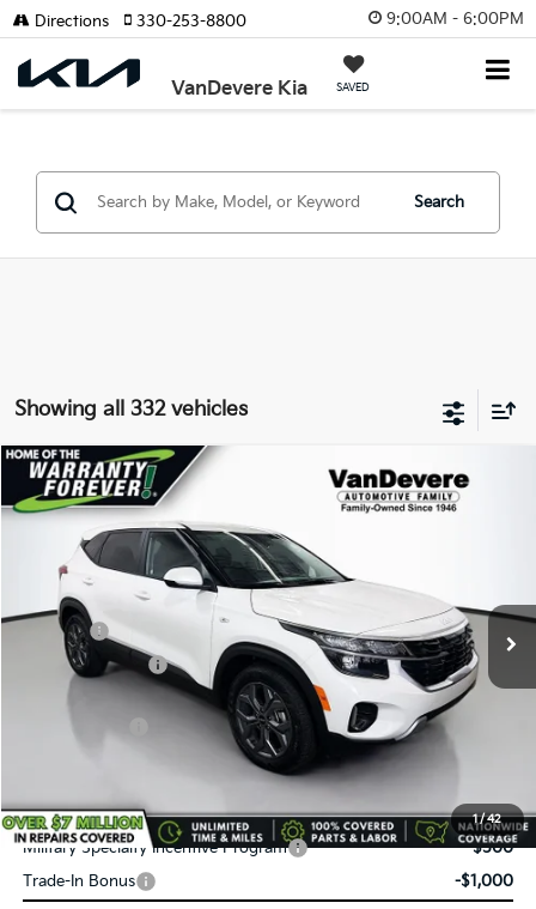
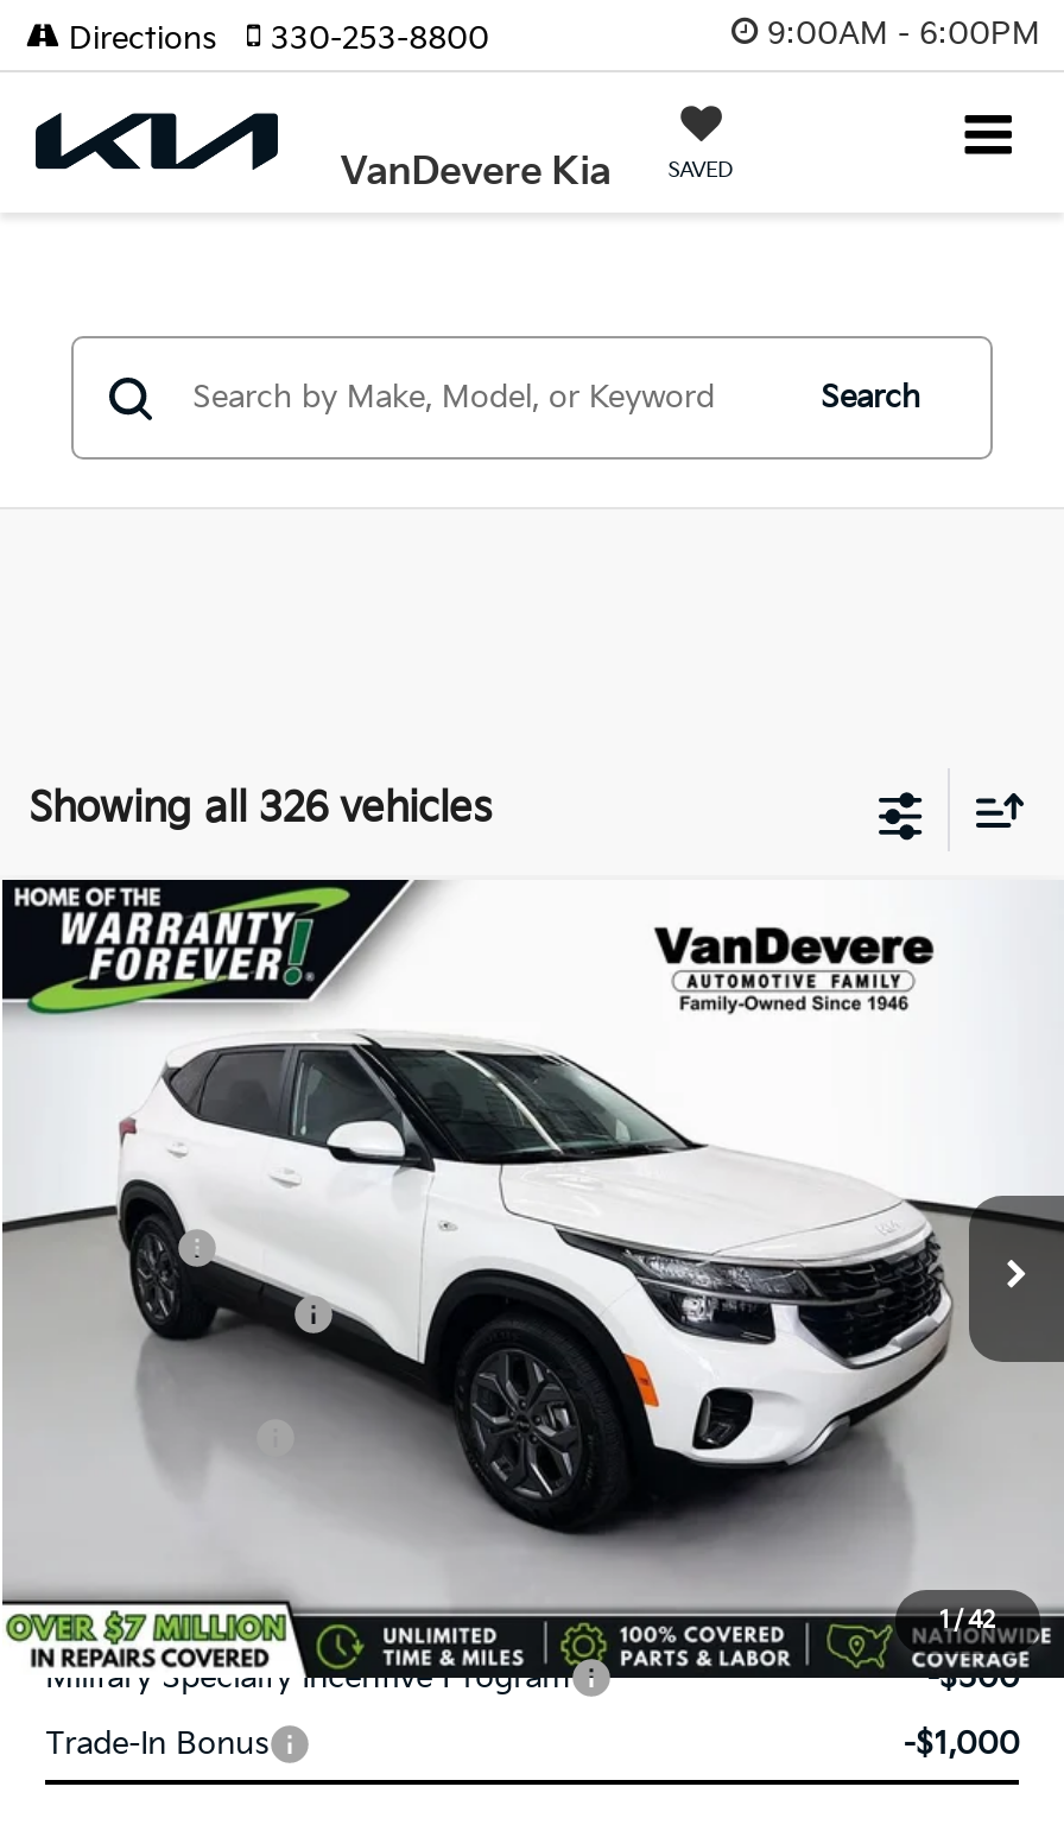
[14,398,248,422] Showing all 332 vehicles -> [28,785,492,832] Showing all 326 vehicles

